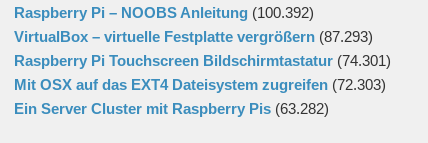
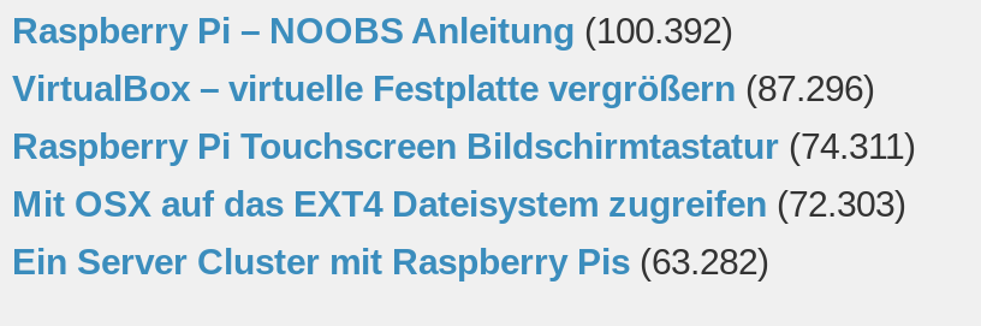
[14,28,373,45] VirtualBox – virtuelle Festplatte vergrößern (87.293) -> [12,67,875,108] VirtualBox – virtuelle Festplatte vergrößern (87.296)
[14,52,391,69] Raspberry Pi Touchscreen Bildschirmtastatur (74.301) -> [12,125,916,166] Raspberry Pi Touchscreen Bildschirmtastatur (74.311)

